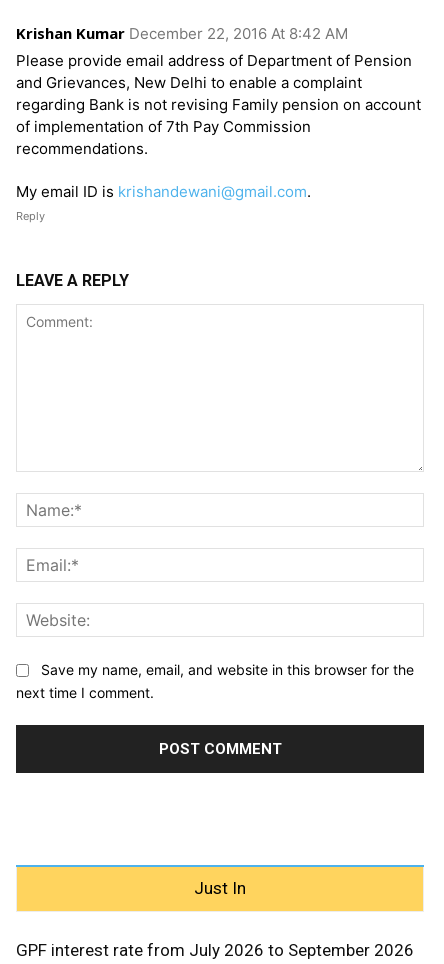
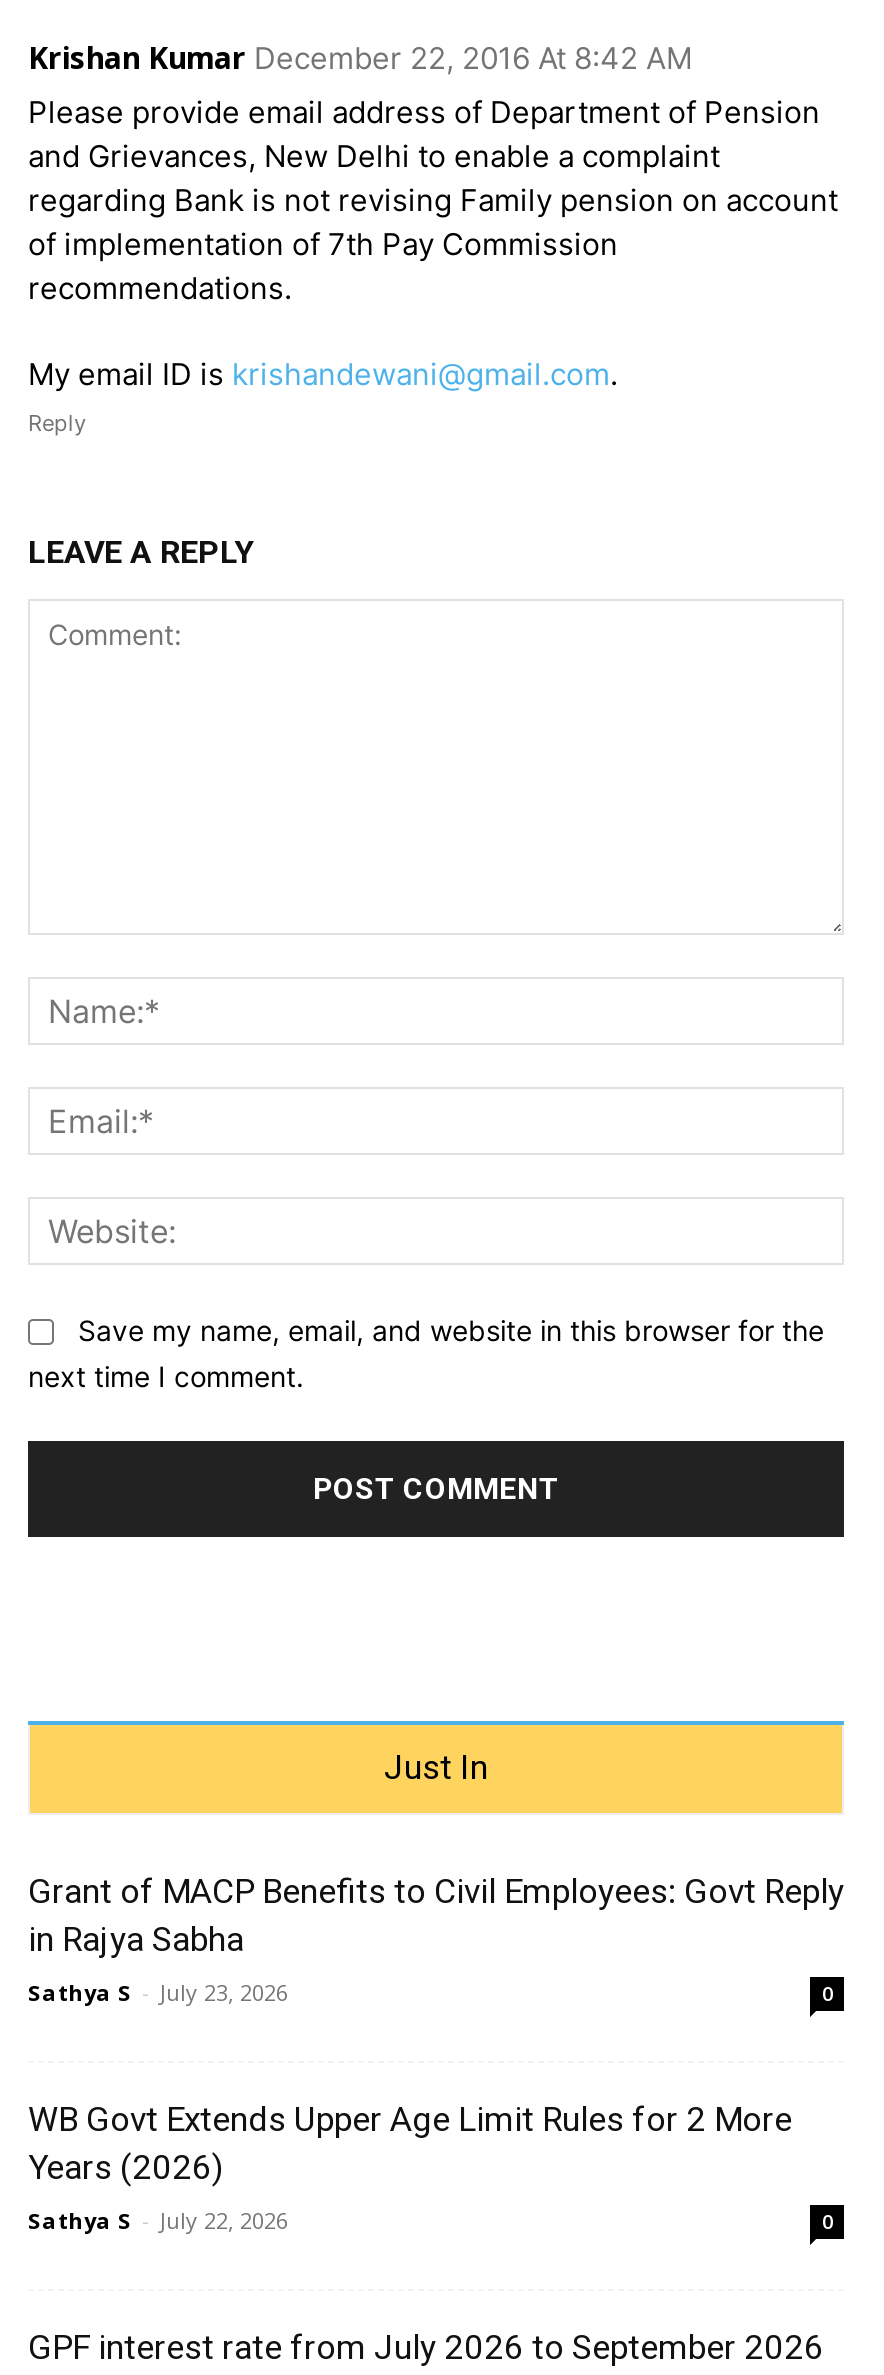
none -> [28,1870,844,2234] Grant of MACP Benefits to Civil Employees: Govt Reply | in Rajya Sabha | Sathya S - July 23, 2026 | 0 | WB Govt Extends Upper Age Limit Rules for 2 More | Years (2026) | Sathya S - July 22, 2026 | 0

